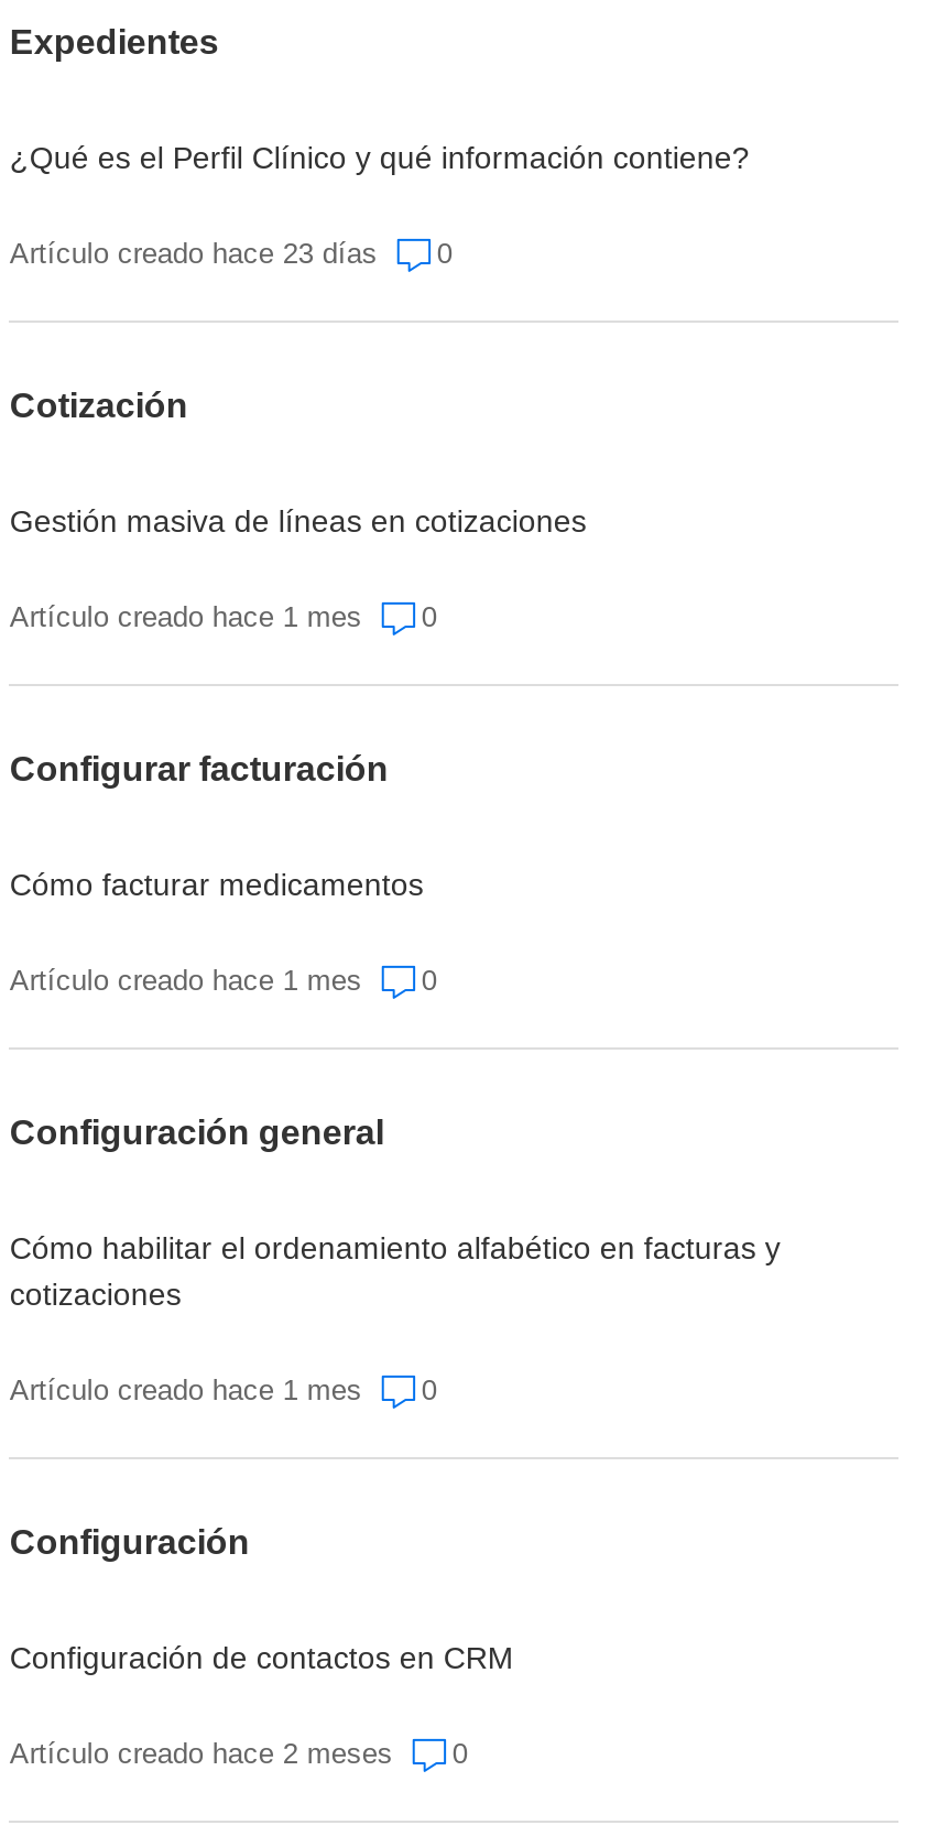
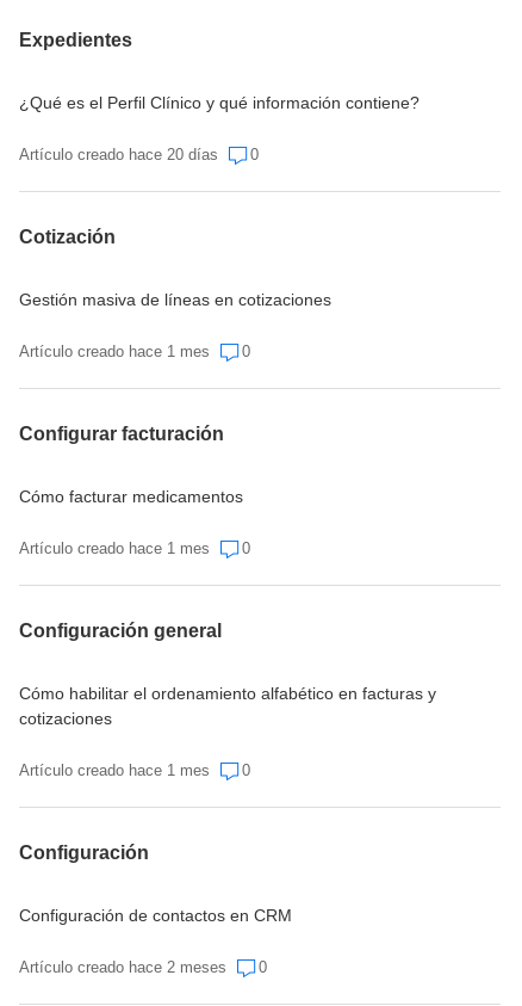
[10,237,377,270] Artículo creado hace 23 días -> [20,146,219,163] Artículo creado hace 20 días

